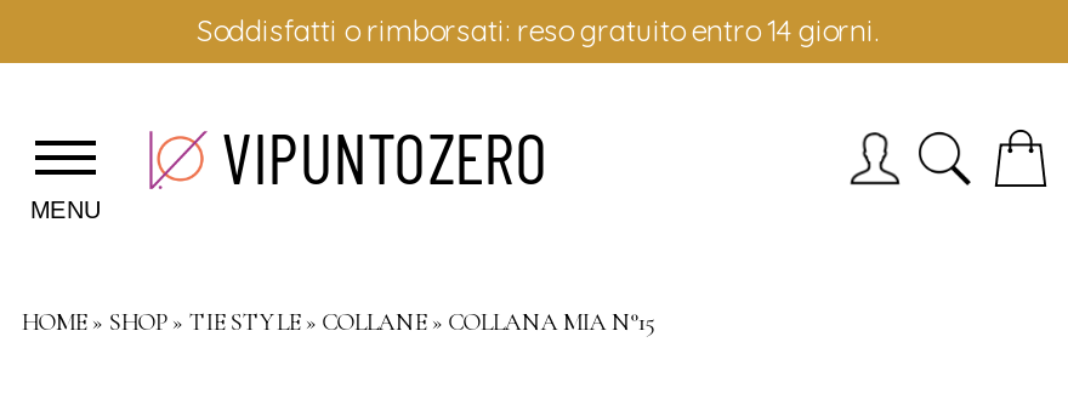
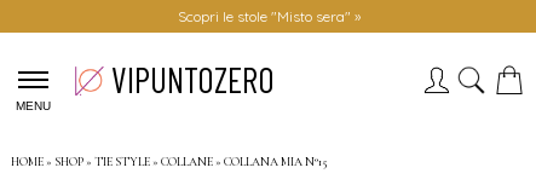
[197,12,879,49] Soddisfatti o rimborsati: reso gratuito entro 14 giorni. -> [177,7,360,25] Scopri le stole "Misto sera" »

